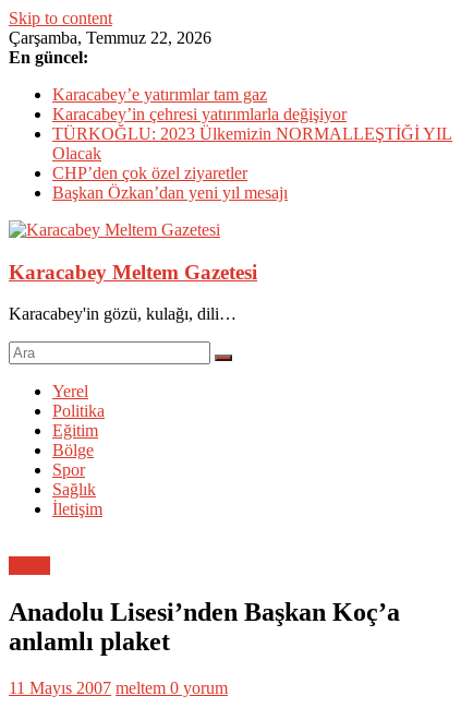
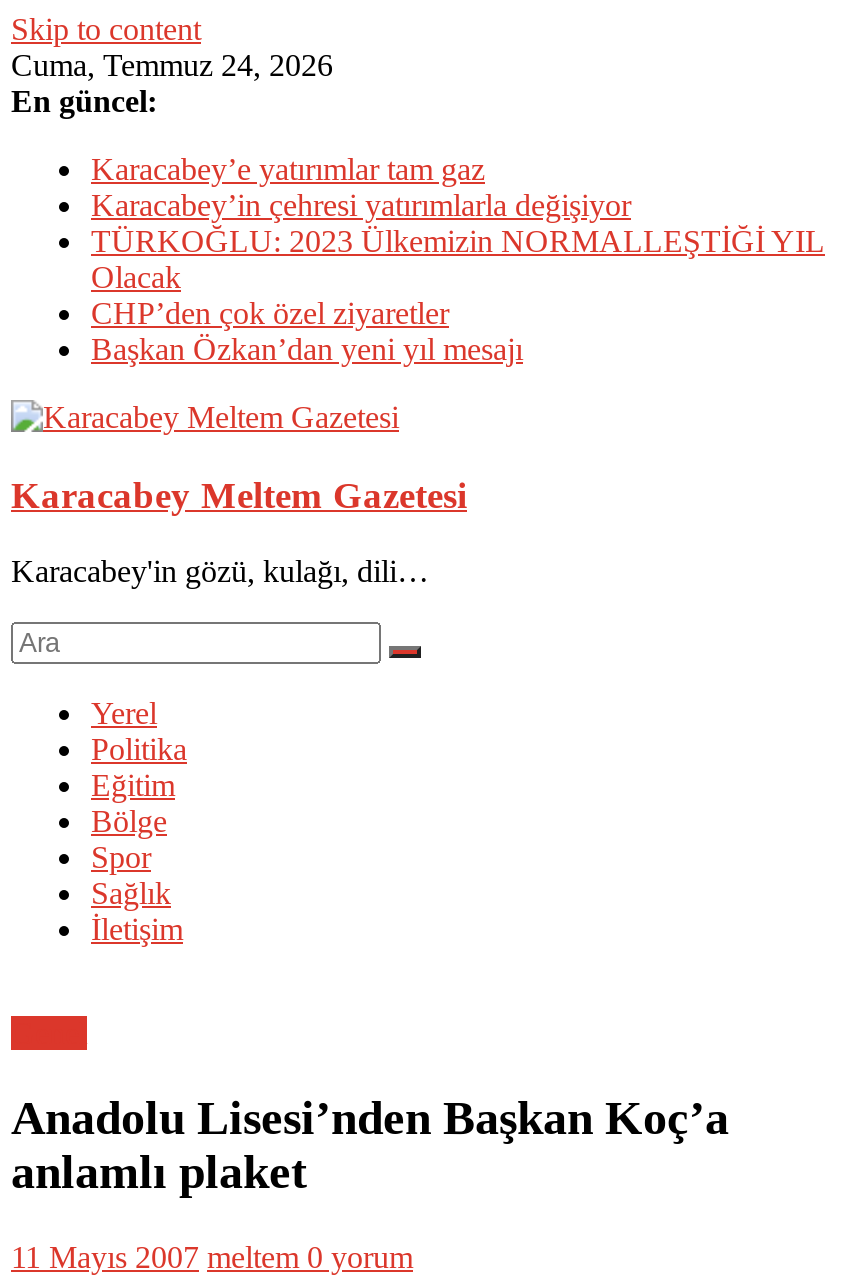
[9,28,211,47] Çarşamba, Temmuz 22, 2026 -> [11,48,333,82] Cuma, Temmuz 24, 2026

